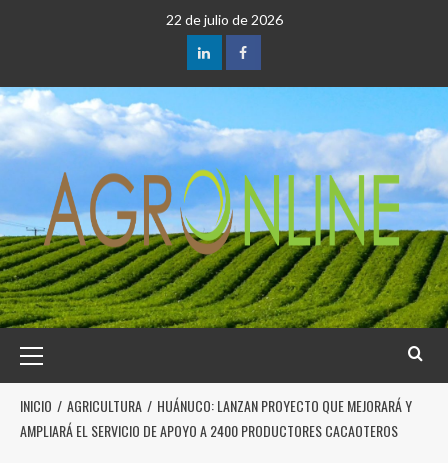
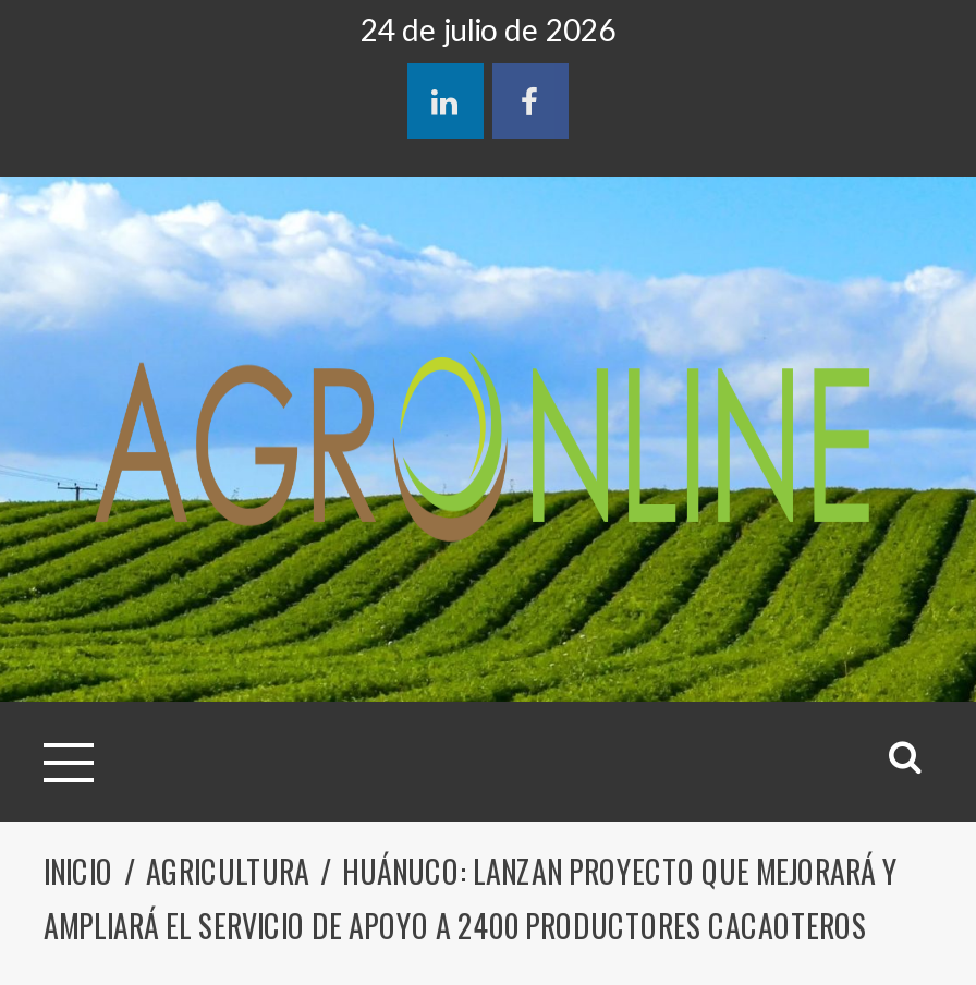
[165,11,282,28] 22 de julio de 2026 -> [361,11,615,48] 24 de julio de 2026

